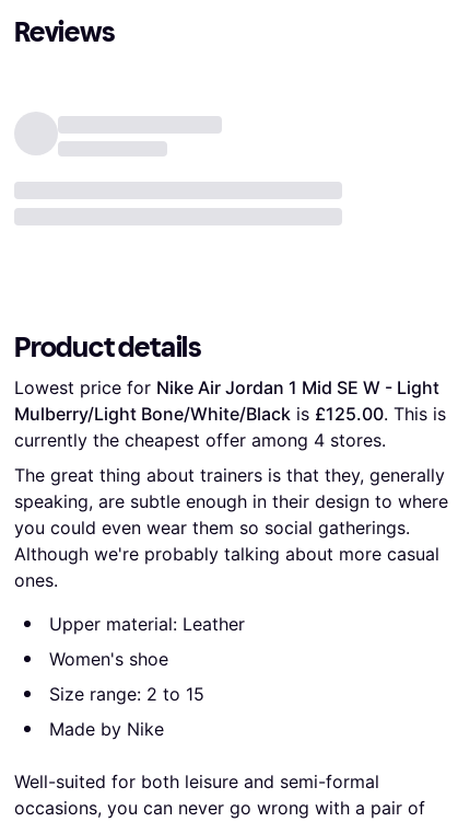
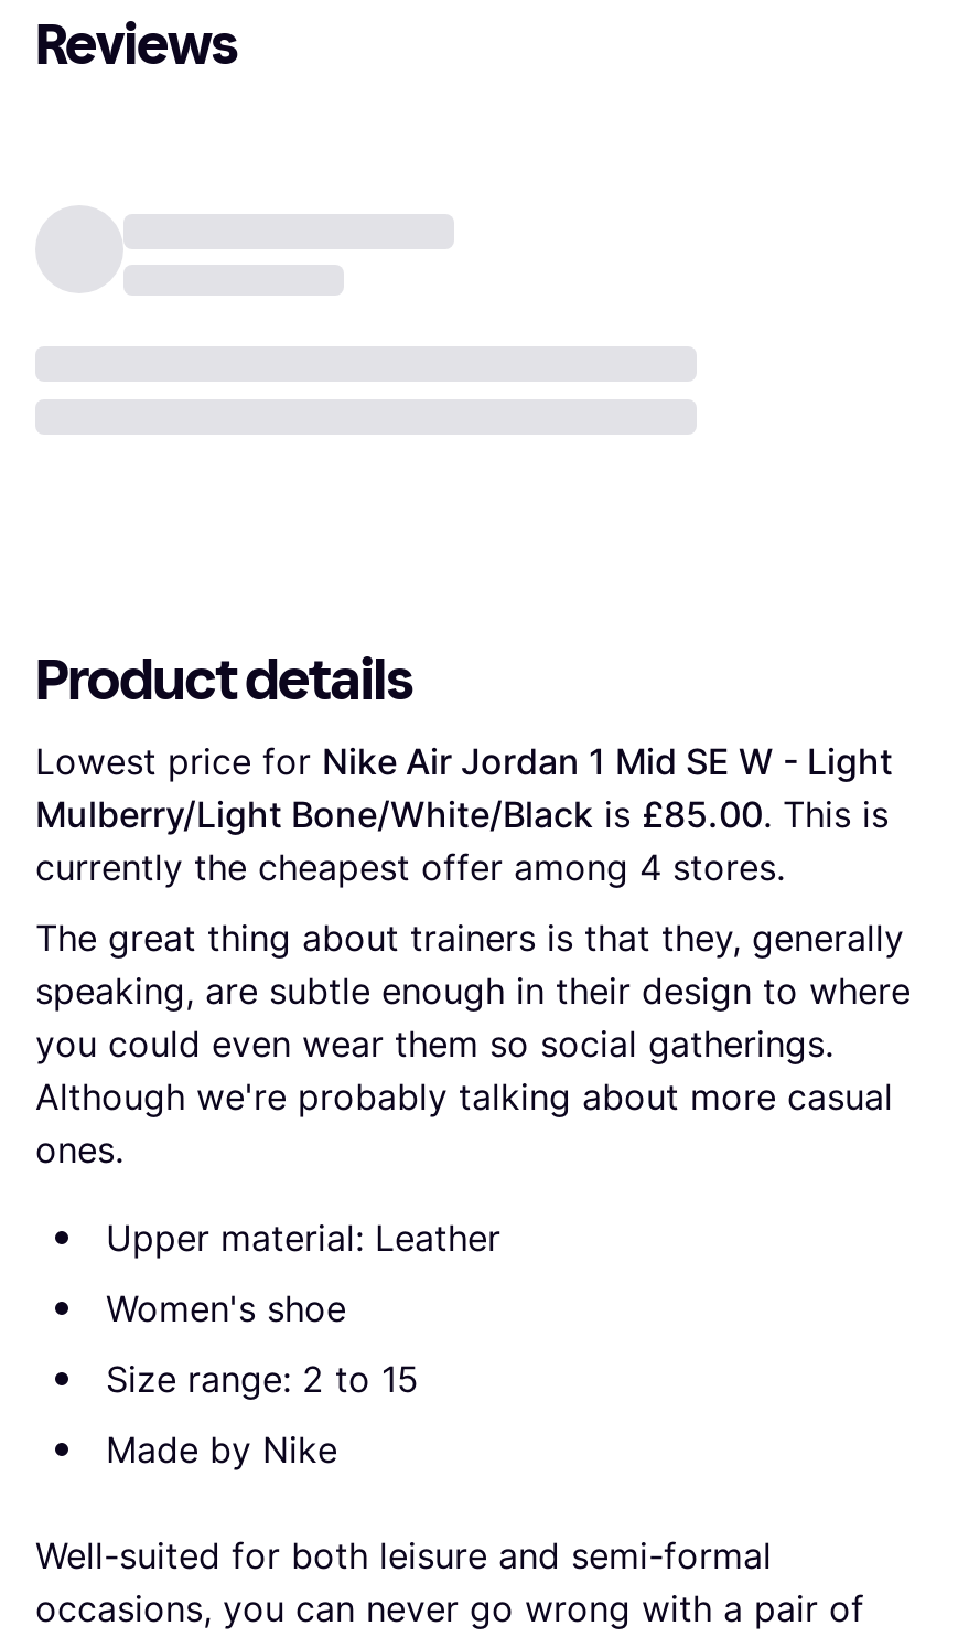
[14,403,446,425] Mulberry/Light Bone/White/Black is £125.00. This is -> [35,792,889,836] Mulberry/Light Bone/White/Black is £85.00. This is

